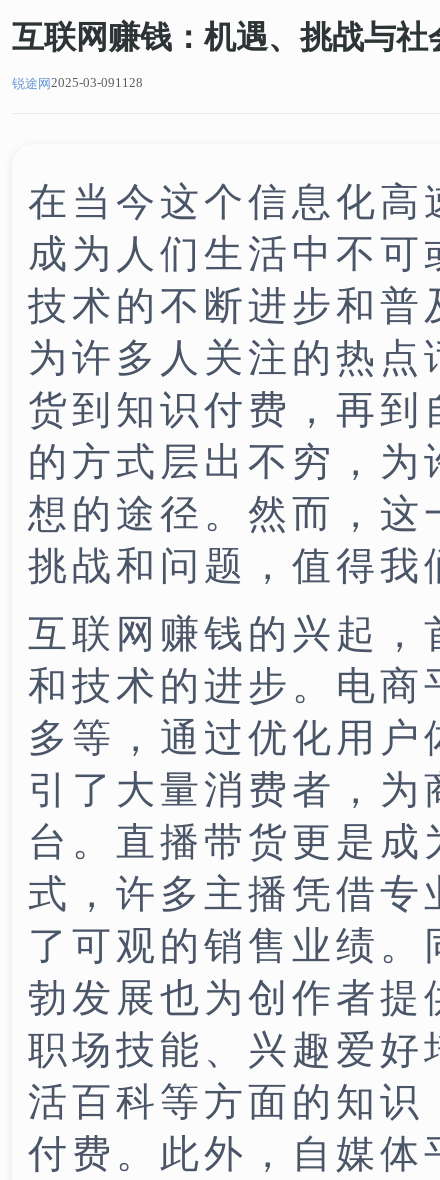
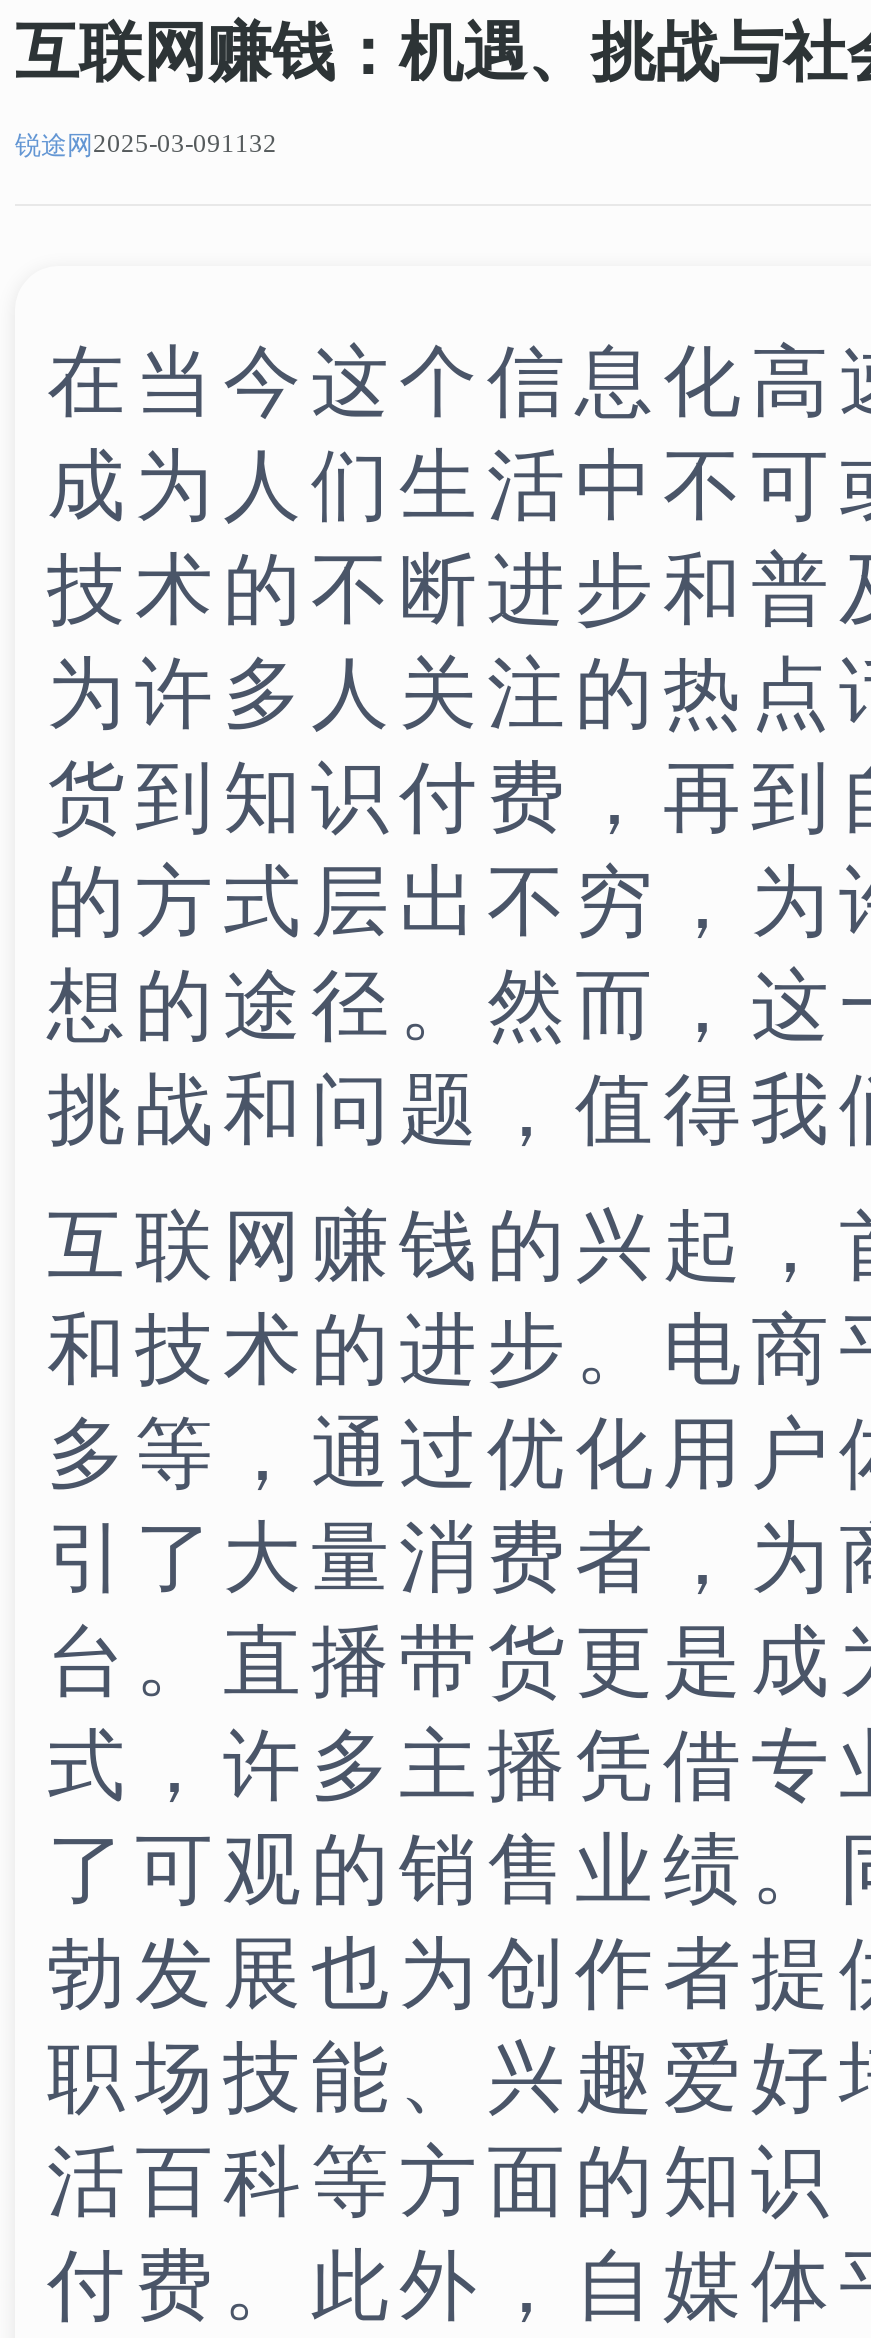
[12,75,143,91] 锐途网2025-03-091128 -> [15,128,277,160] 锐途网2025-03-091132

